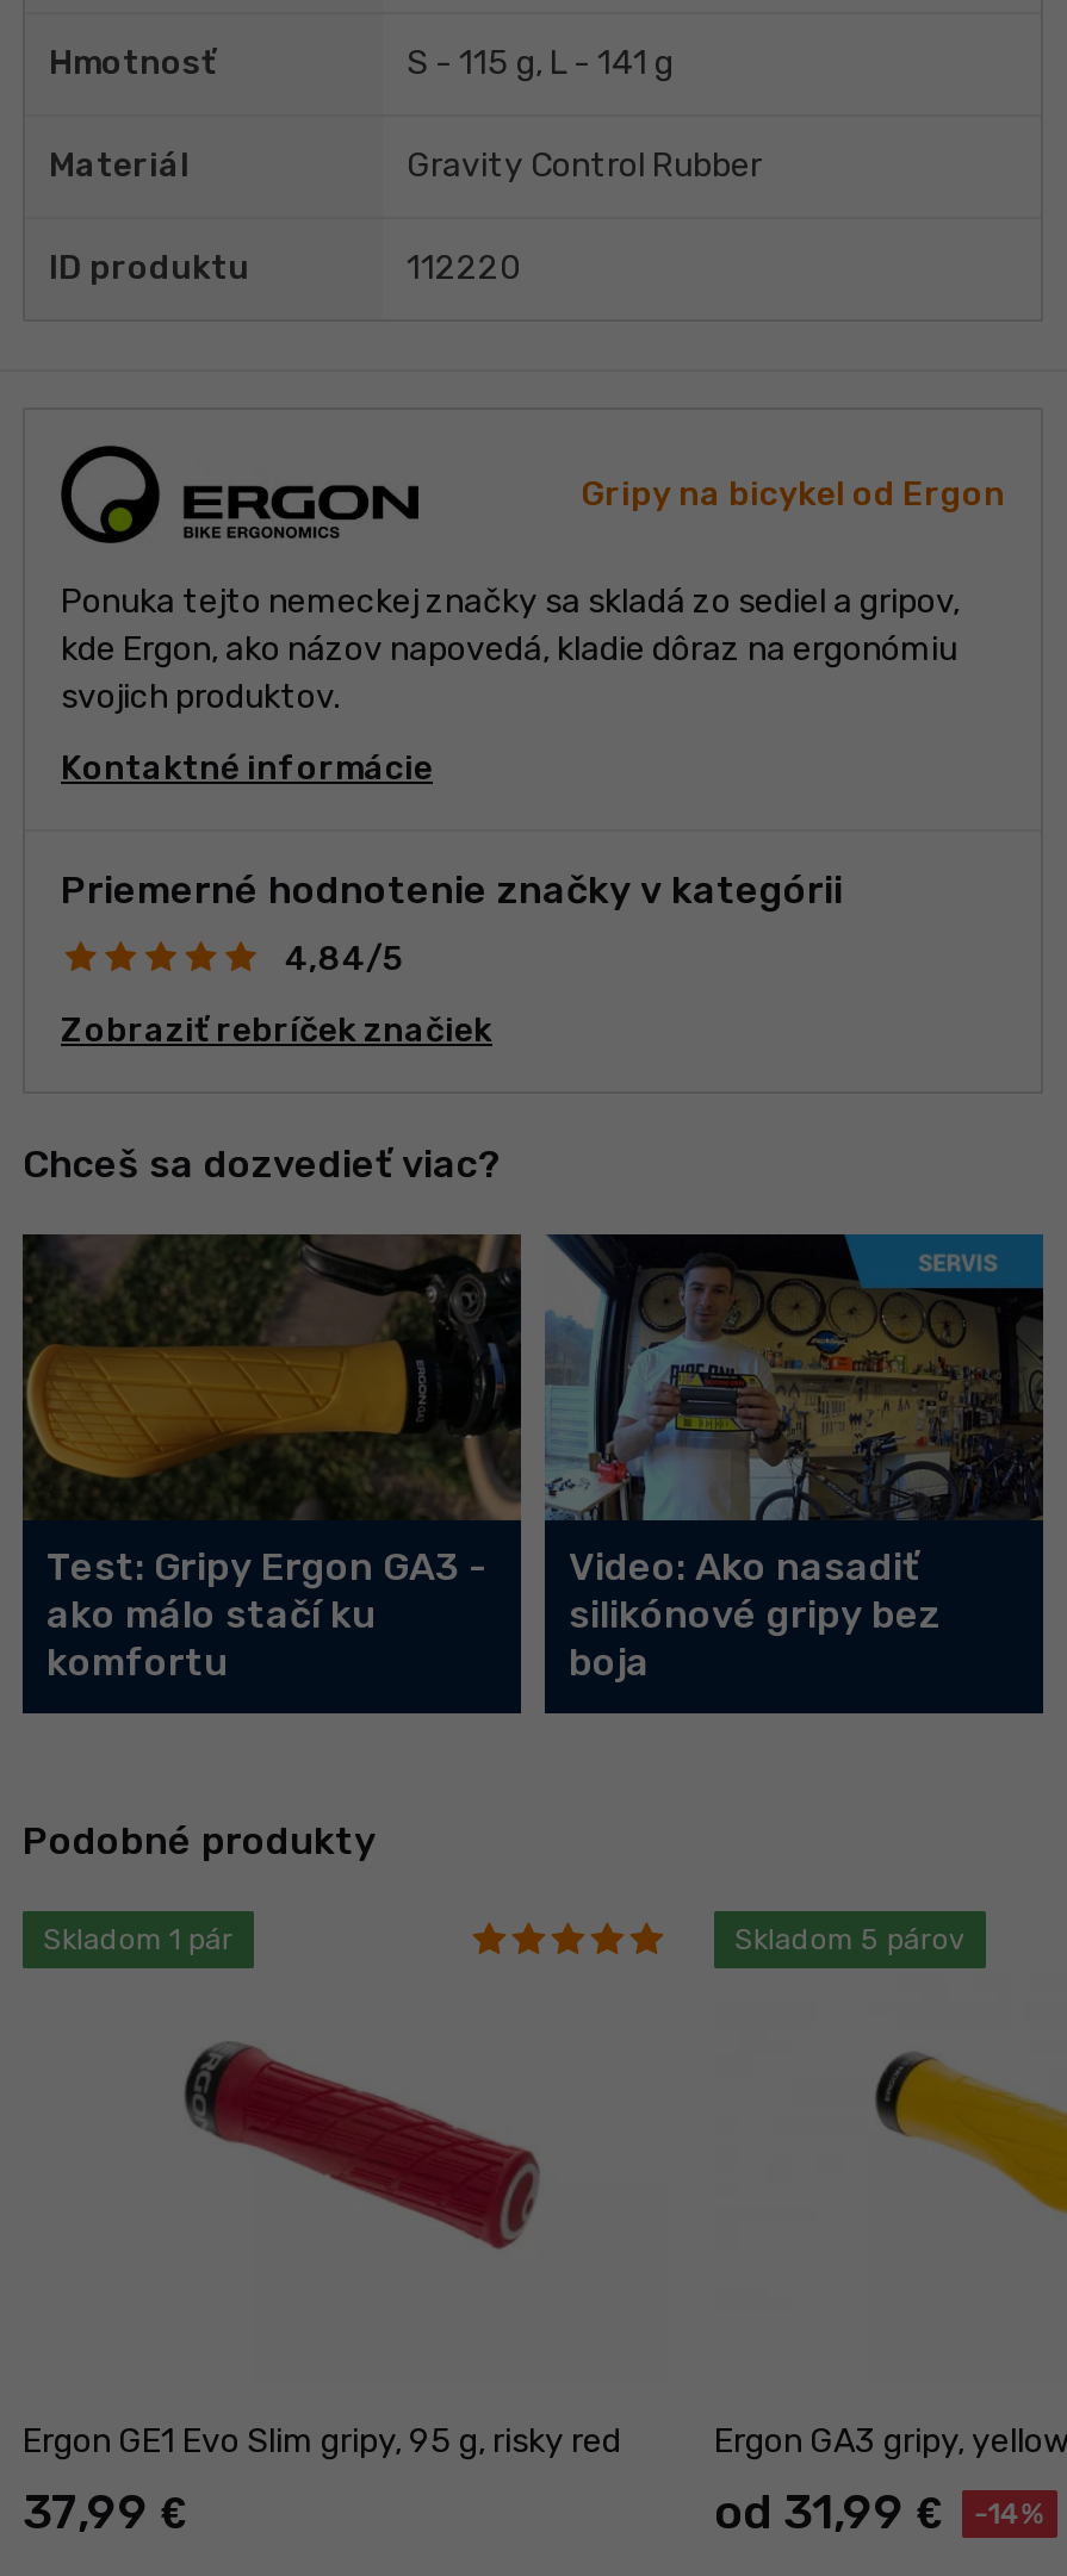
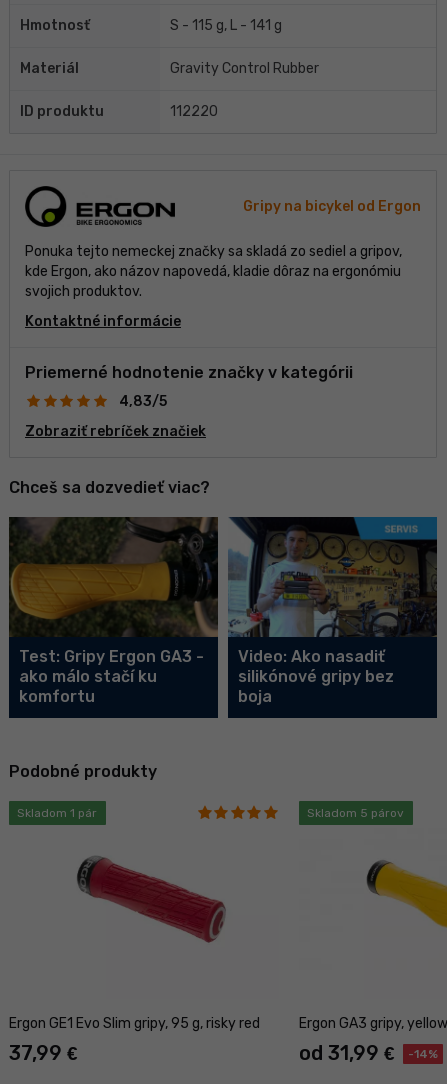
[285,939,402,980] 4,84/5 -> [119,393,167,410] 4,83/5

